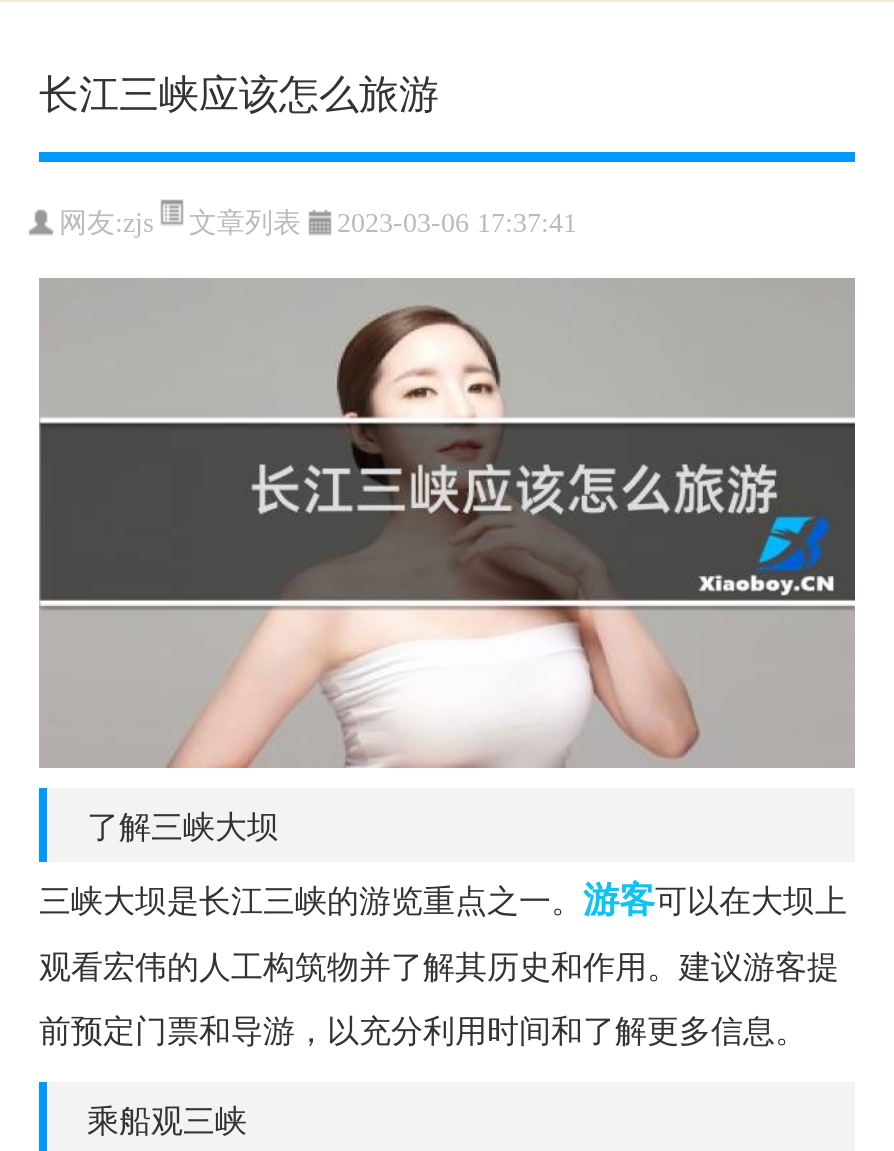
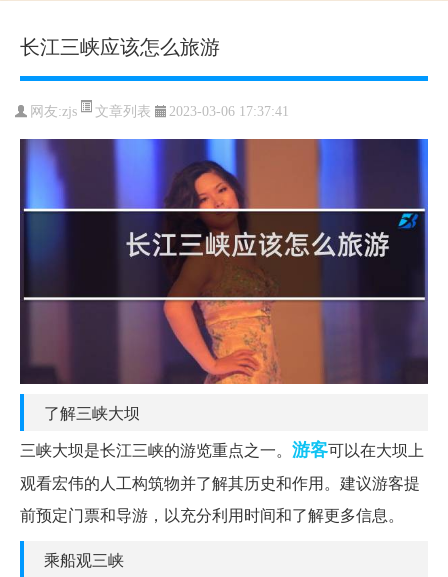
[37,276,857,770] [image] -> [20,138,429,385] [image]

